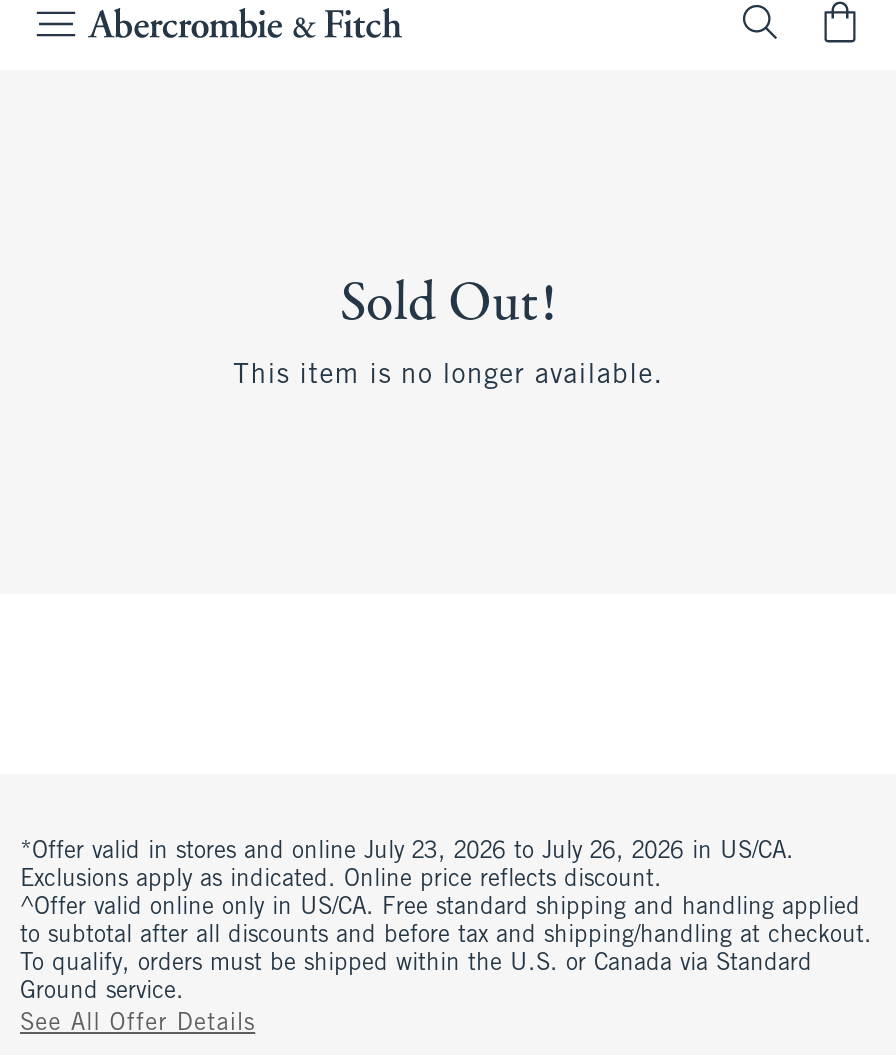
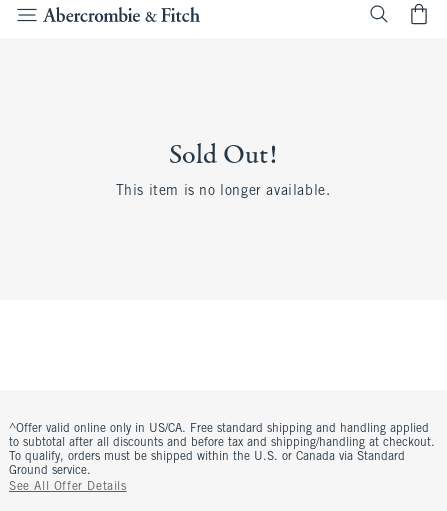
[20,840,794,892] *Offer valid in stores and online July 23, 2026 to July 26, 2026 in US/CA. | Exclusions apply as indicated. Online price reflects discount. -> none

